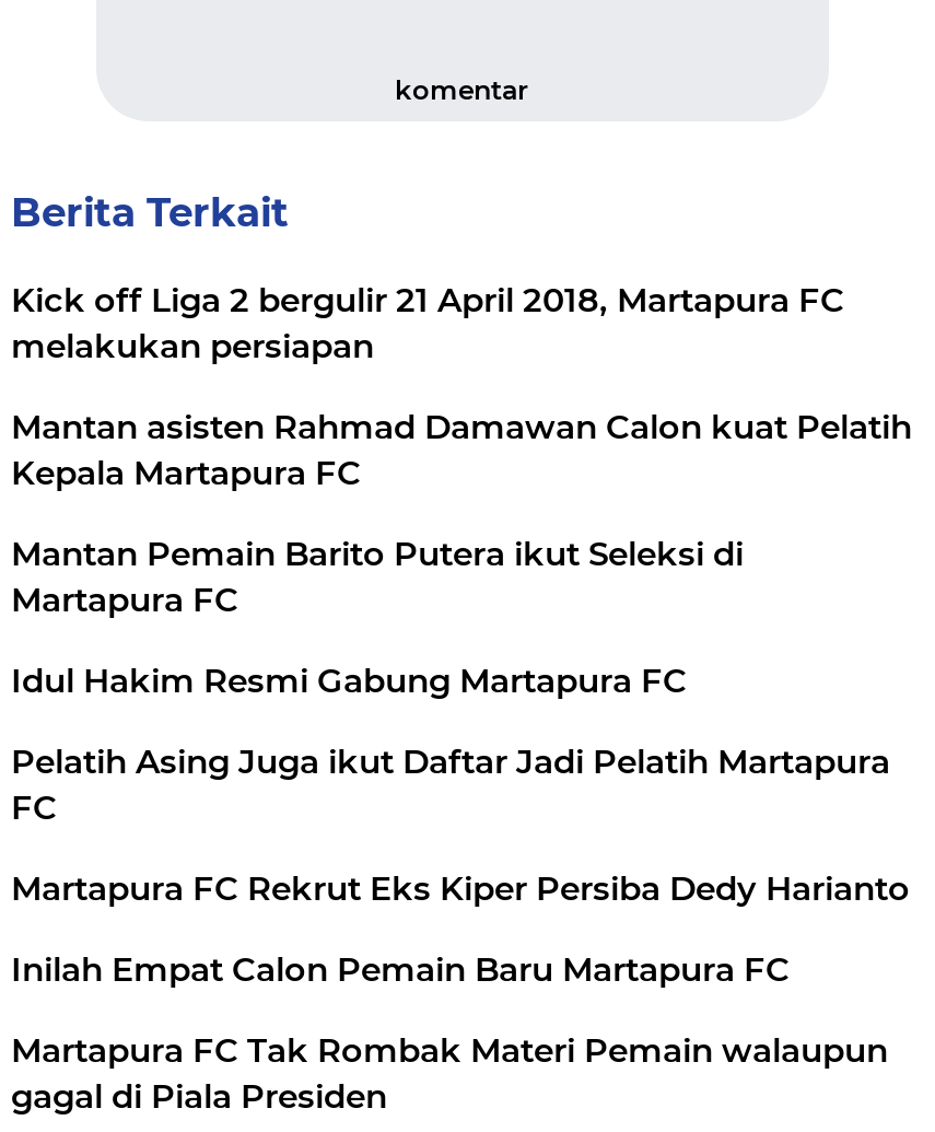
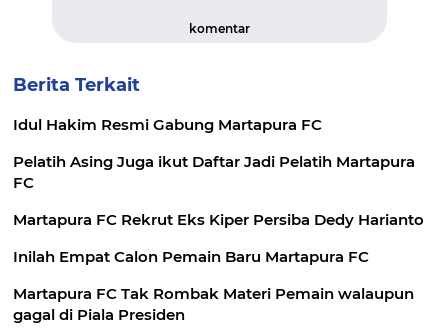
[11,279,912,620] Kick off Liga 2 bergulir 21 April 2018, Martapura FC | melakukan persiapan | Mantan asisten Rahmad Damawan Calon kuat Pelatih | Kepala Martapura FC | Mantan Pemain Barito Putera ikut Seleksi di | Martapura FC -> none

